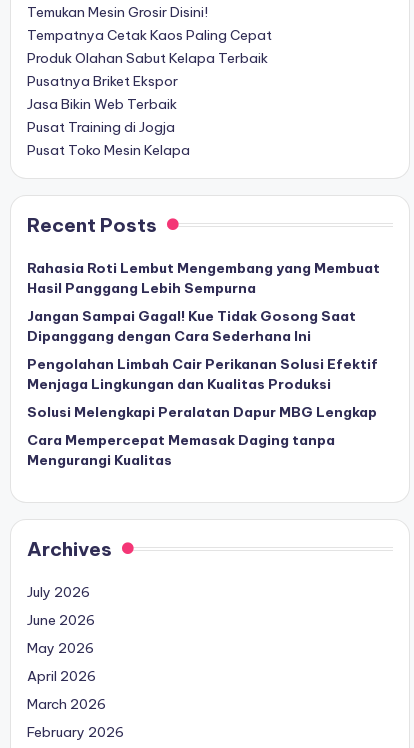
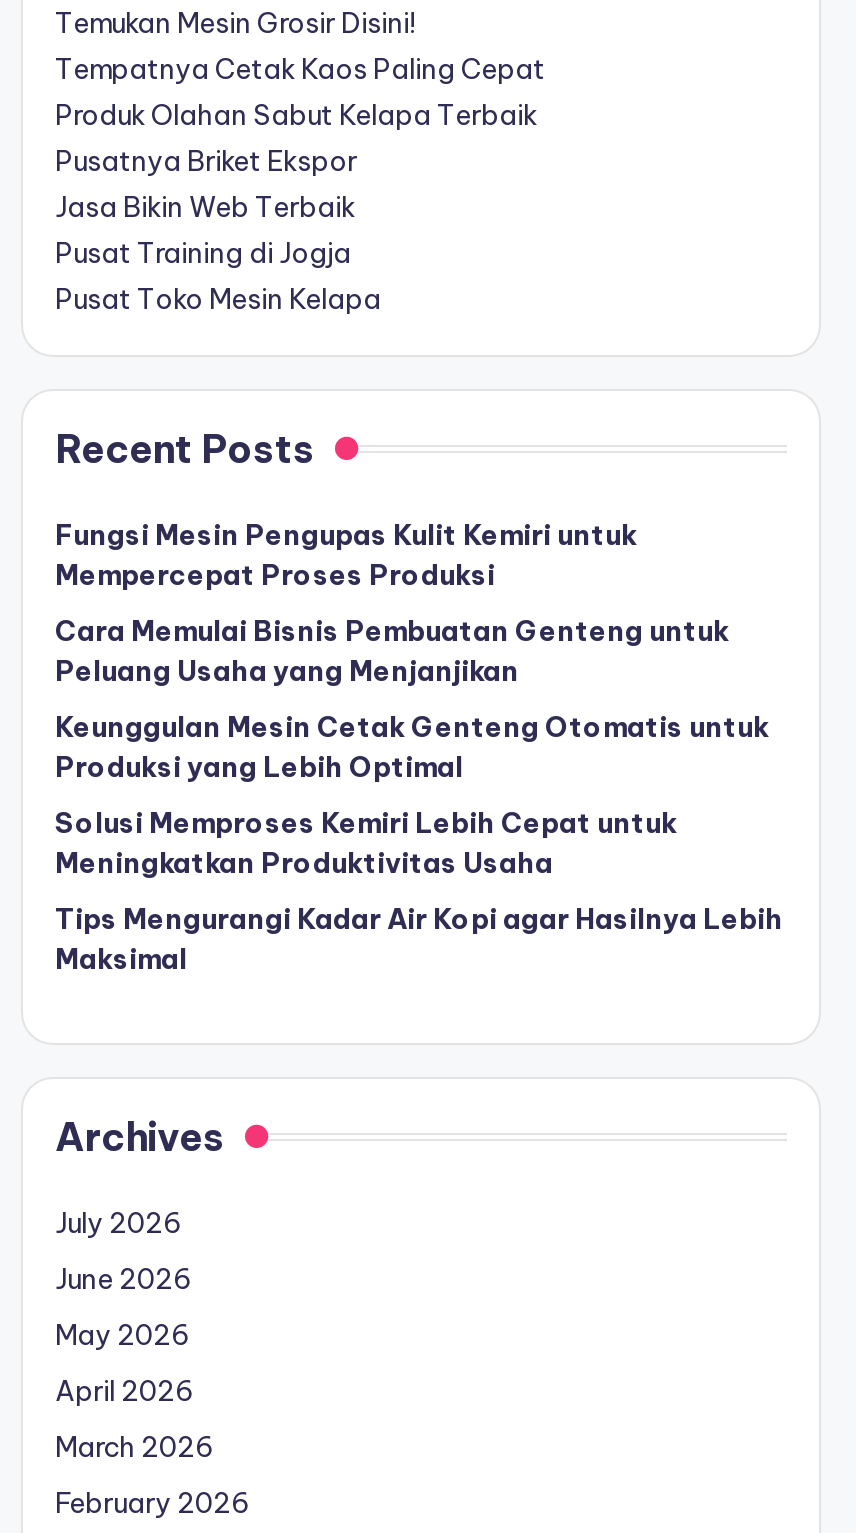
[27,259,380,297] Rahasia Roti Lembut Mengembang yang Membuat | Hasil Panggang Lebih Sempurna -> [55,518,637,594] Fungsi Mesin Pengupas Kulit Kemiri untuk | Mempercepat Proses Produksi
[27,307,356,345] Jangan Sampai Gagal! Kue Tidak Gosong Saat | Dipanggang dengan Cara Sederhana Ini -> [55,614,729,690] Cara Memulai Bisnis Pembuatan Genteng untuk | Peluang Usaha yang Menjanjikan
[27,355,378,393] Pengolahan Limbah Cair Perikanan Solusi Efektif | Menjaga Lingkungan dan Kualitas Produksi -> [55,710,769,786] Keunggulan Mesin Cetak Genteng Otomatis untuk | Produksi yang Lebih Optimal
[27,403,377,421] Solusi Melengkapi Peralatan Dapur MBG Lengkap -> [55,806,677,882] Solusi Memproses Kemiri Lebih Cepat untuk | Meningkatkan Produktivitas Usaha
[27,431,335,469] Cara Mempercepat Memasak Daging tanpa | Mengurangi Kualitas -> [55,902,783,978] Tips Mengurangi Kadar Air Kopi agar Hasilnya Lebih | Maksimal

